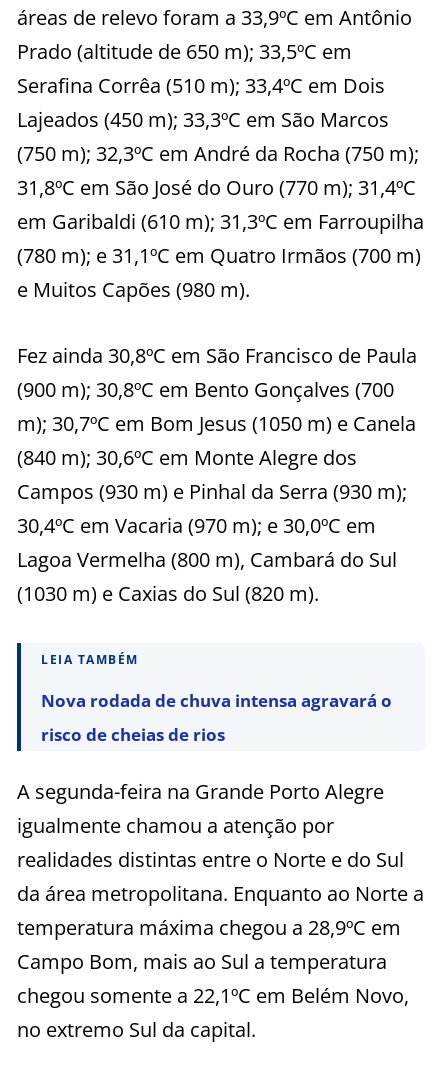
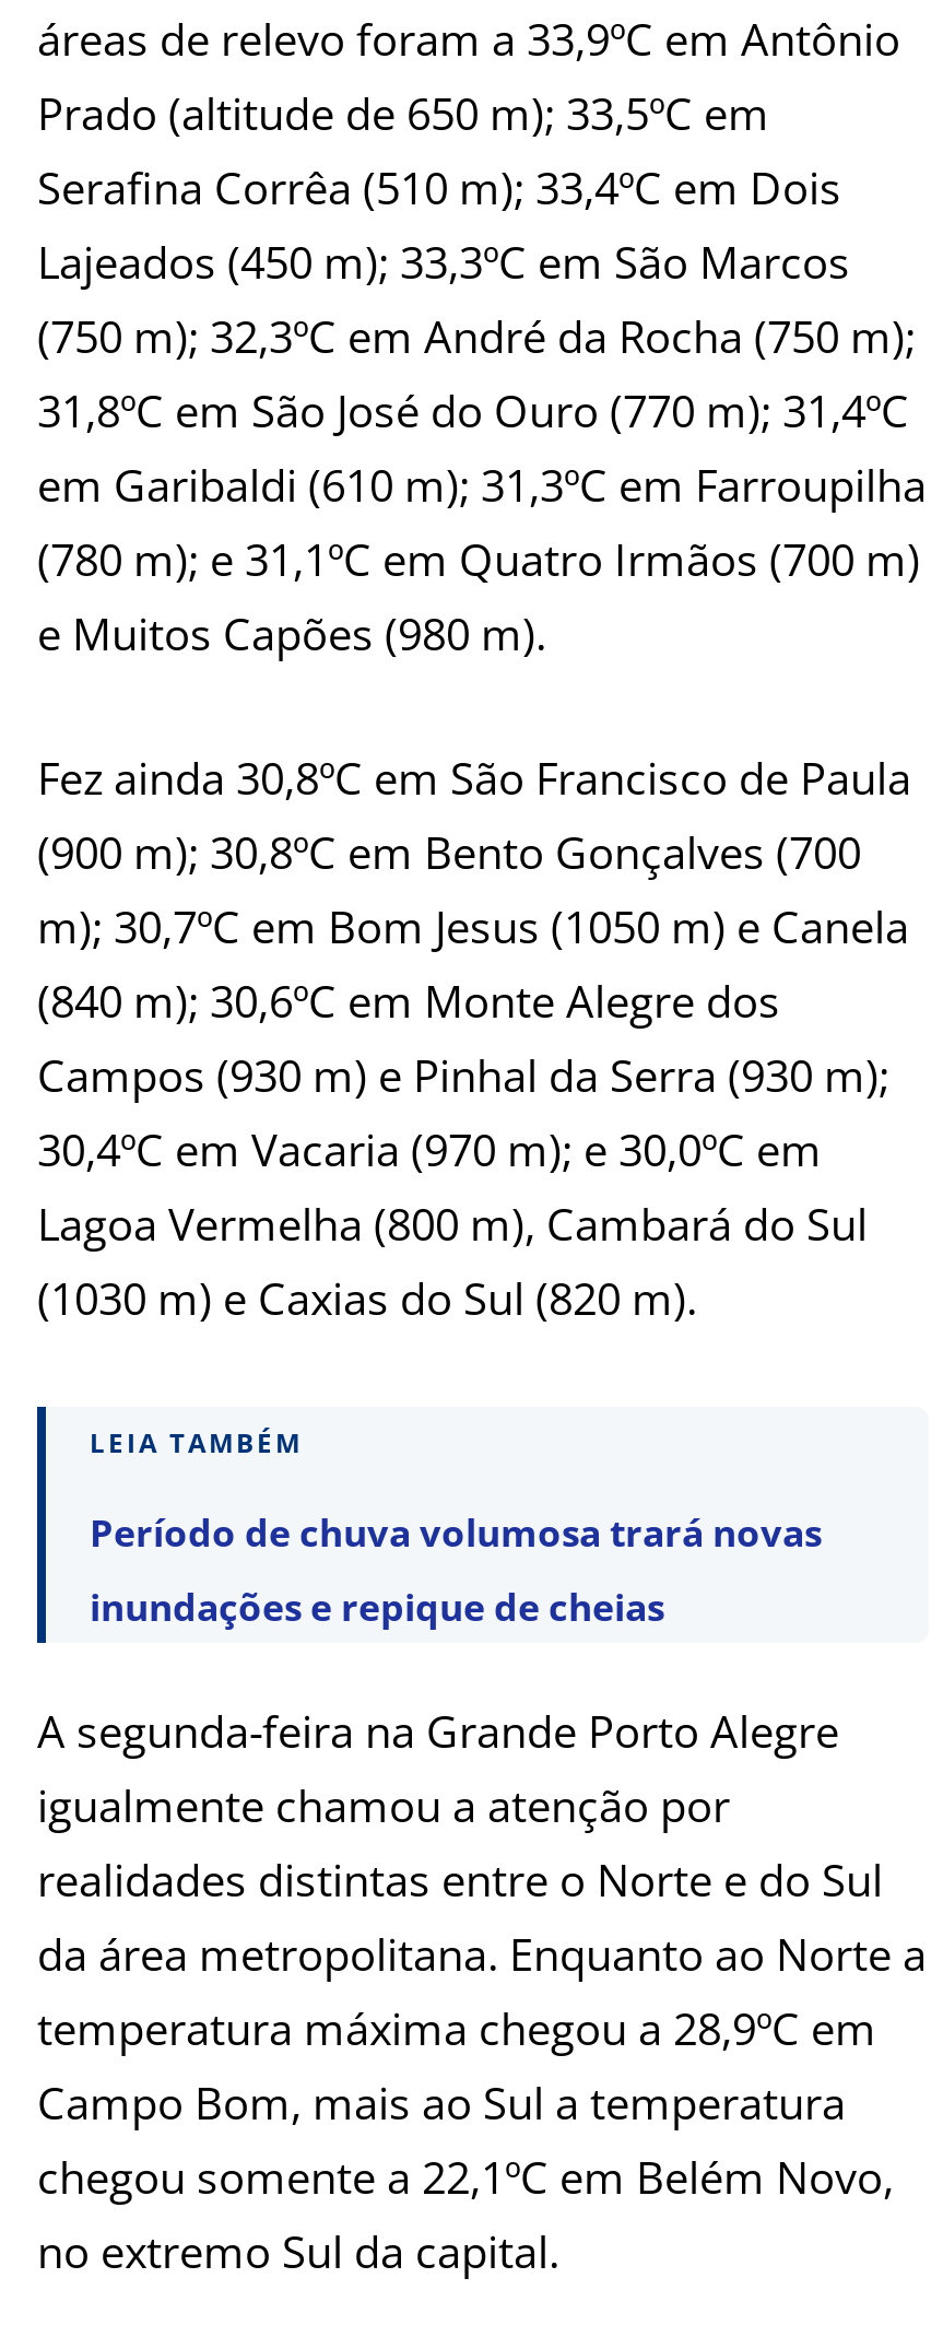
[41,689,392,712] Nova rodada de chuva intensa agravará o -> [90,1507,822,1557] Período de chuva volumosa trará novas
[41,723,225,746] risco de cheias de rios -> [90,1581,664,1632] inundações e repique de cheias

